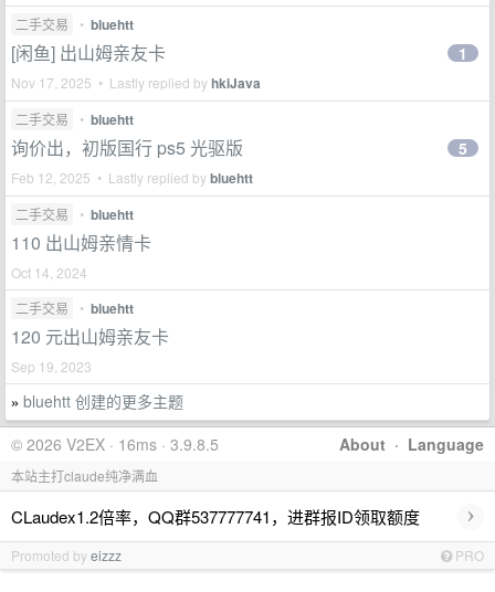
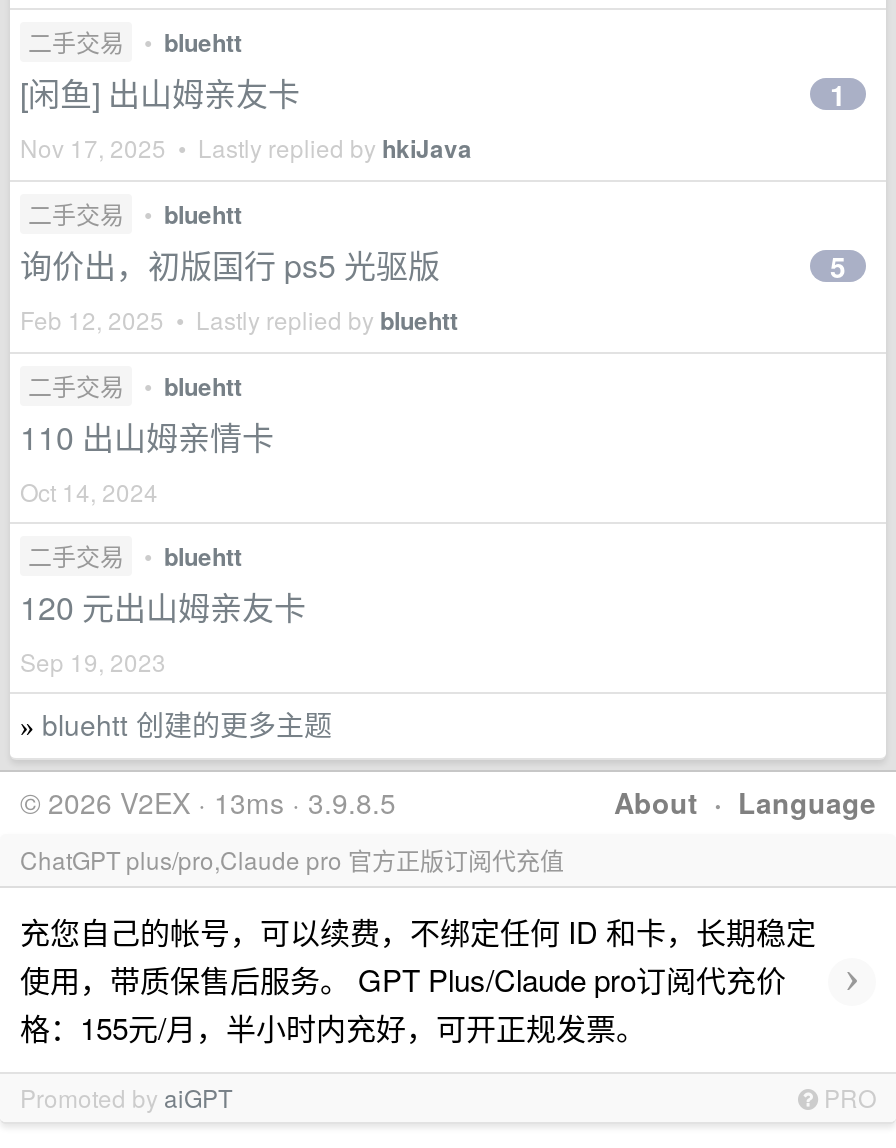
[11,433,219,455] © 2026 V2EX · 16ms · 3.9.8.5 -> [20,782,396,822] © 2026 V2EX · 13ms · 3.9.8.5
[11,466,158,485] 本站主打claude纯净满血 -> [20,842,564,876] ChatGPT plus/pro,Claude pro 官方正版订阅代充值
[11,504,420,527] CLaudex1.2倍率，QQ群537777741，进群报ID领取额度 -> [20,910,816,1048] 充您自己的帐号，可以续费，不绑定任何 ID 和卡，长期稳定 | 使用，带质保售后服务。 GPT Plus/Claude pro订阅代充价 | 格：155元/月，半小时内充好，可开正规发票。
[11,546,122,564] Promoted by eizzz -> [20,1080,232,1114] Promoted by aiGPT

